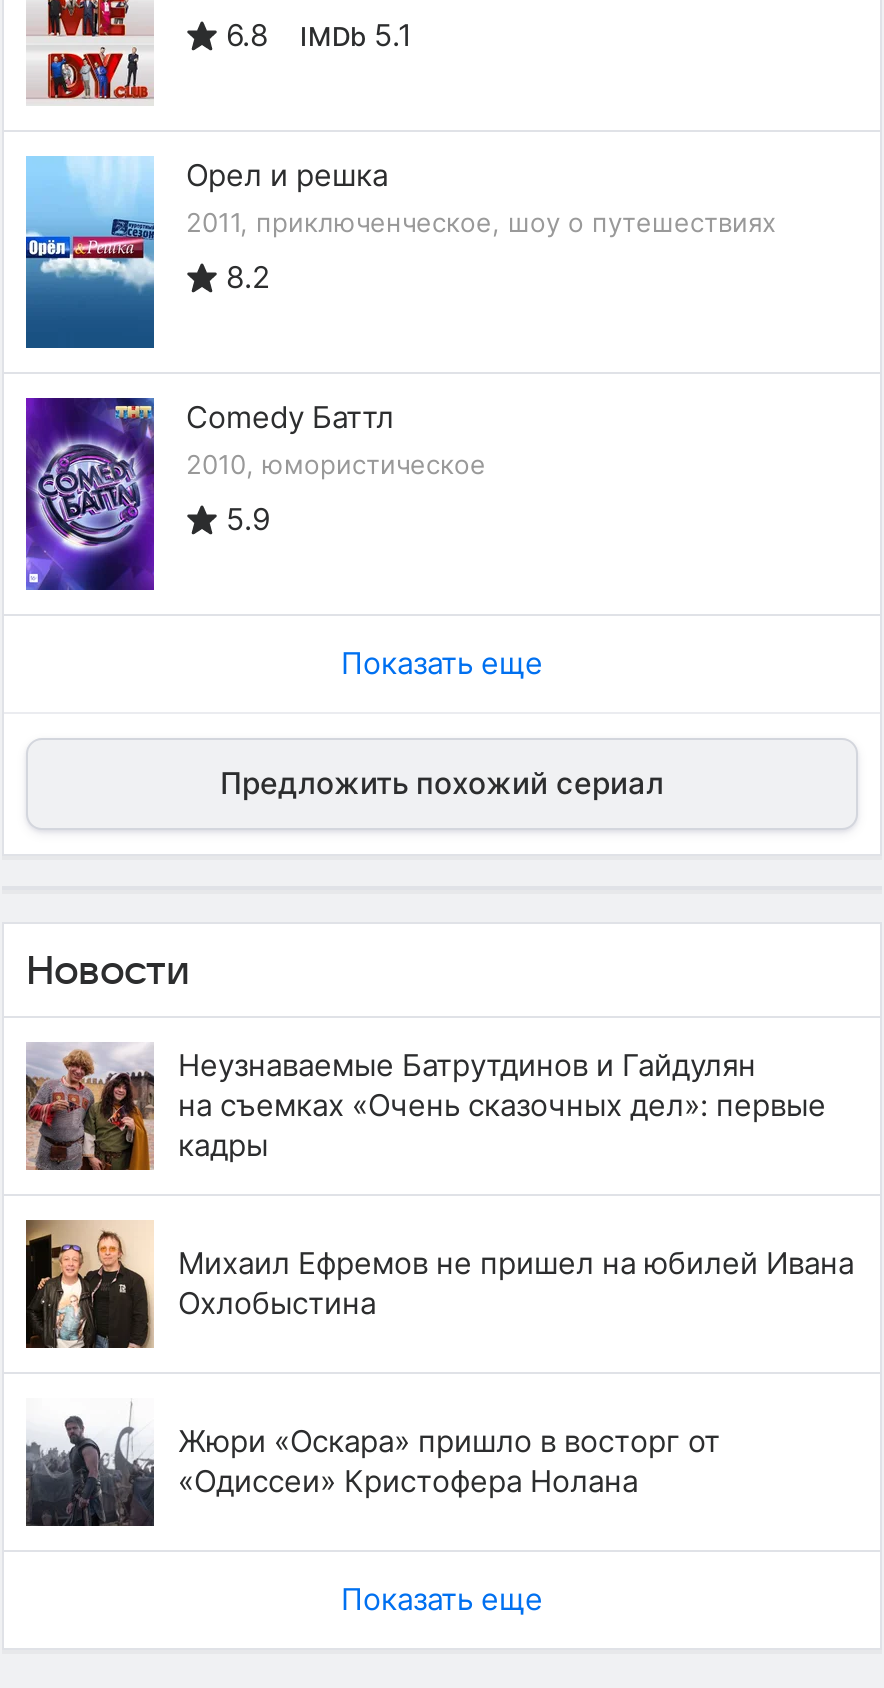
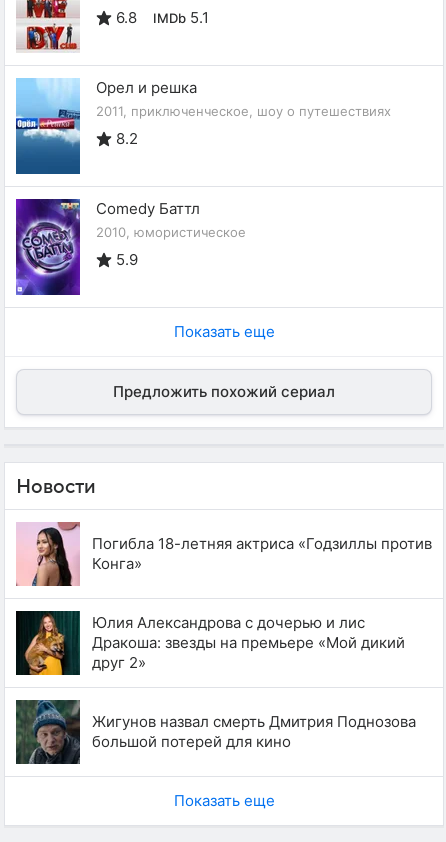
[24,1042,826,1172] [image] | Неузнаваемые Батрутдинов и Гайдулян | на съемках «Очень сказочных дел»: первые | кадры -> [16,521,432,587] [image] | Погибла 18-летняя актриса «Годзиллы против | Конга»
[24,1218,854,1350] [image] | Михаил Ефремов не пришел на юбилей Ивана | Охлобыстина -> [15,610,405,676] [image] | Юлия Александрова с дочерью и лис | Дракоша: звезды на премьере «Мой дикий | друг 2»
[26,1398,720,1526] [image] | Жюри «Оскара» пришло в восторг от | «Одиссеи» Кристофера Нолана -> [15,699,416,764] [image] | Жигунов назвал смерть Дмитрия Поднозова | большой потерей для кино

